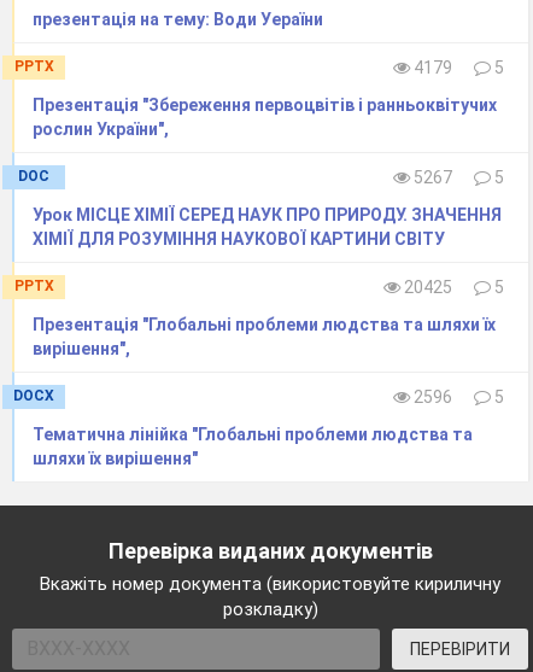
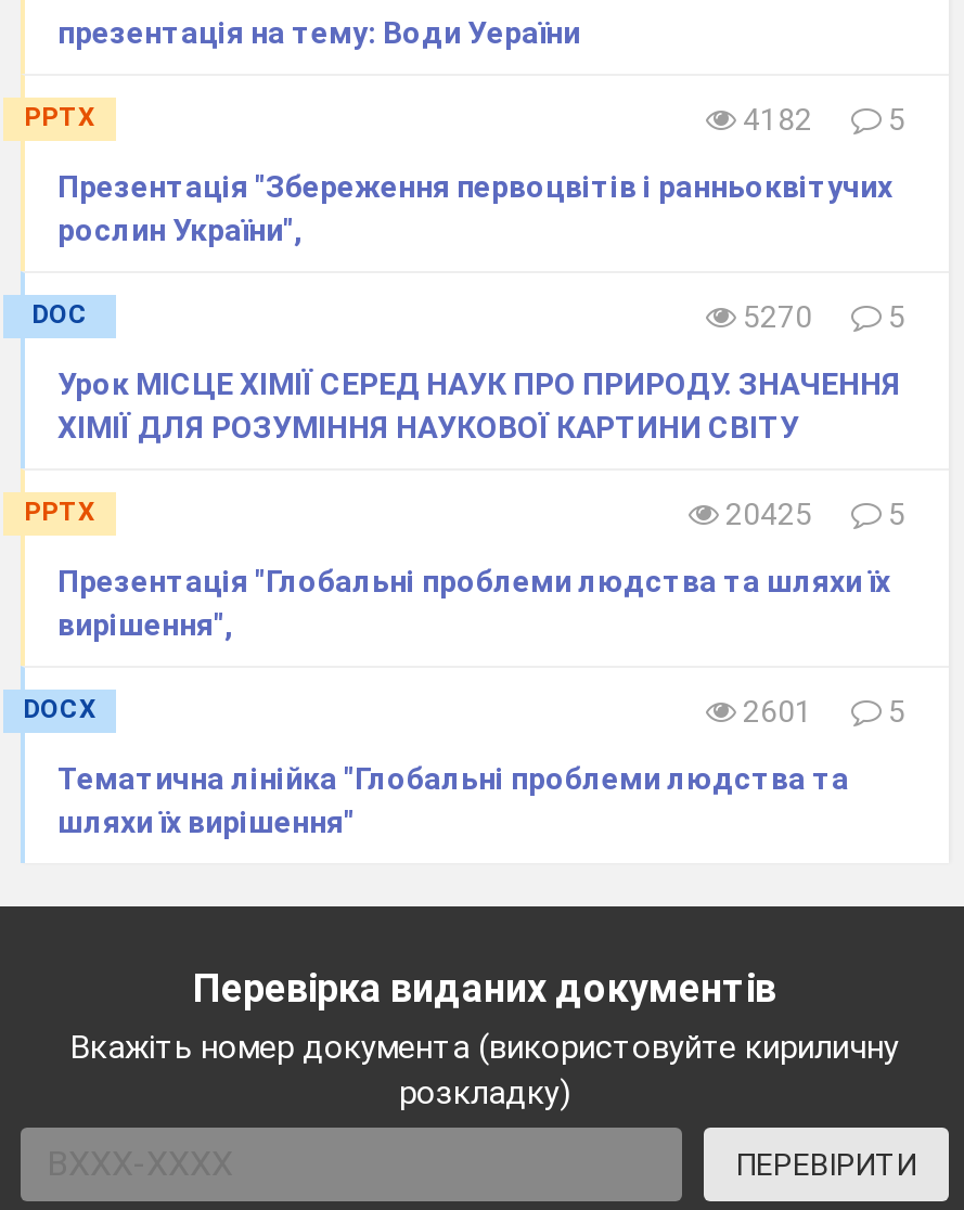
[410,58,504,78] 4179 5 -> [736,103,905,137] 4182 5
[410,168,504,187] 5267 5 -> [736,300,905,335] 5270 5
[410,388,504,407] 2596 5 -> [736,695,905,729] 2601 5

